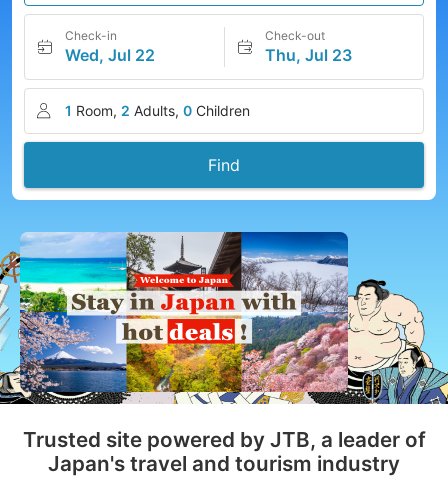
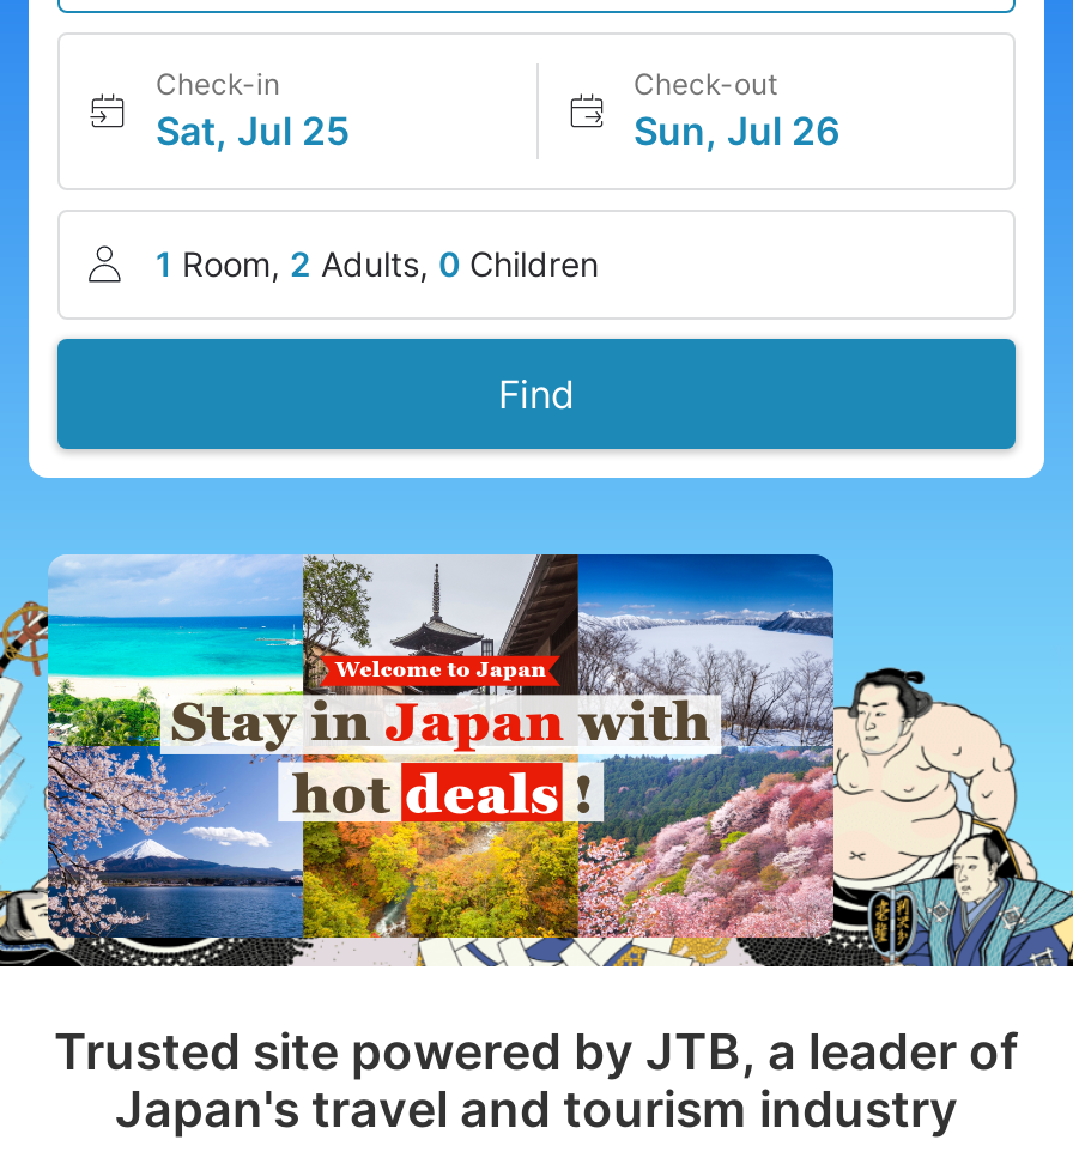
[65,45,155,65] Wed, Jul 22 -> [156,107,350,154] Sat, Jul 25
[264,45,351,65] Thu, Jul 23 -> [634,107,839,154] Sun, Jul 26

